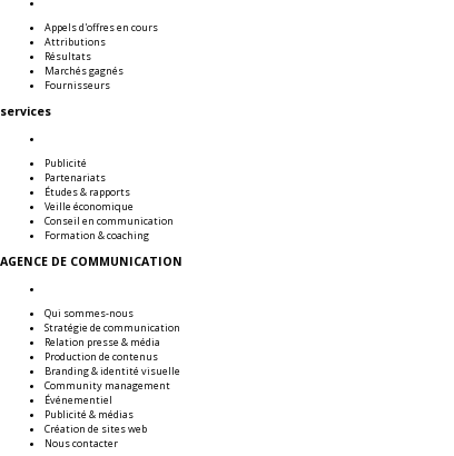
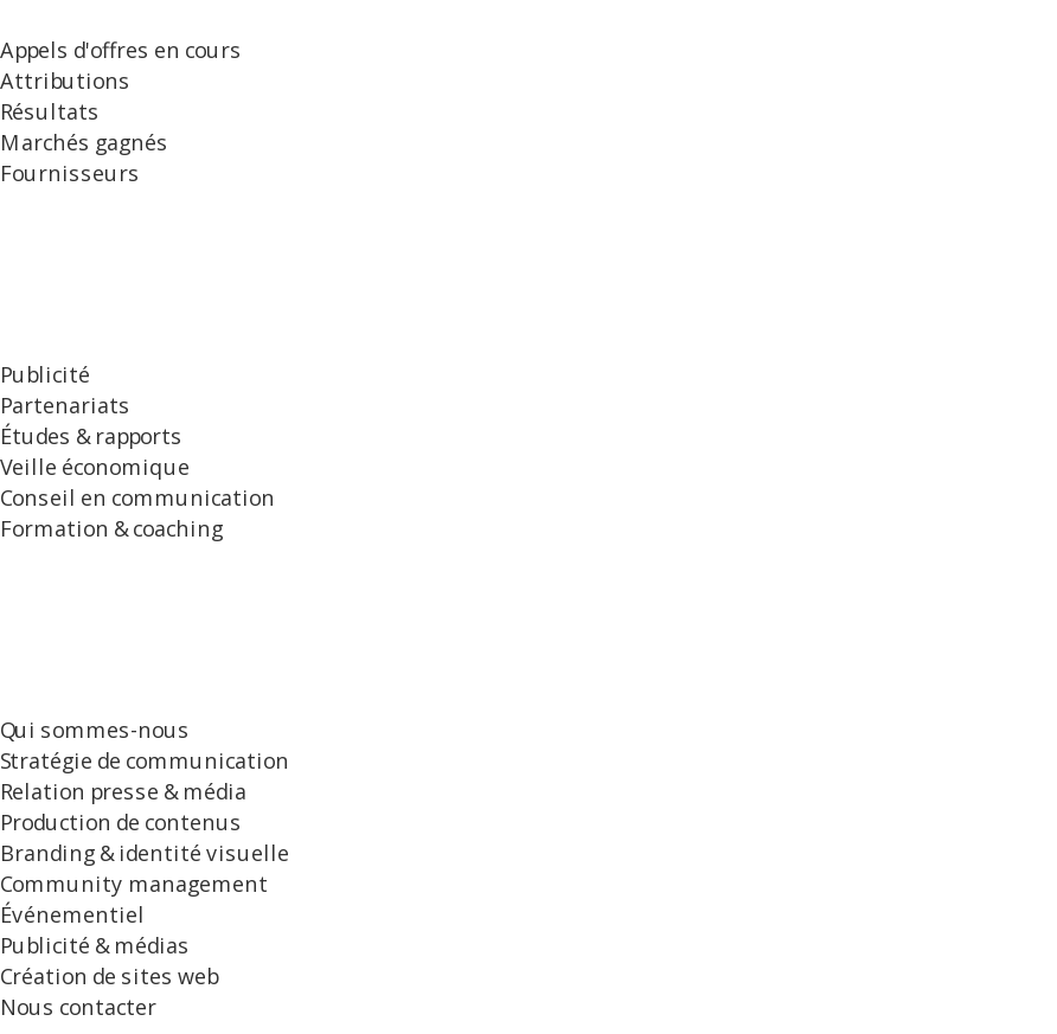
[0,104,51,119] services -> none
[0,254,182,269] AGENCE DE COMMUNICATION -> none

